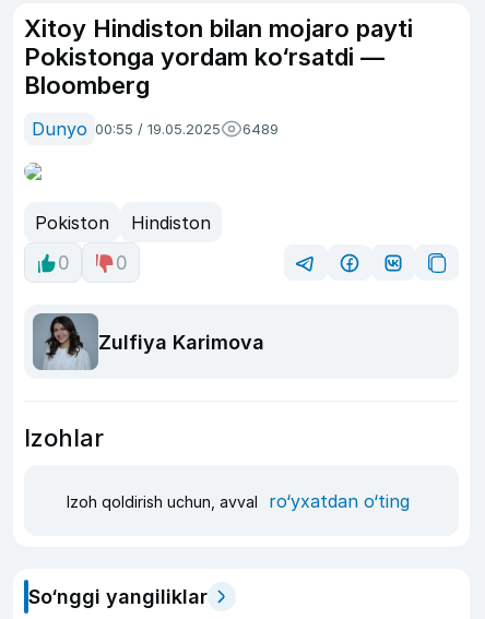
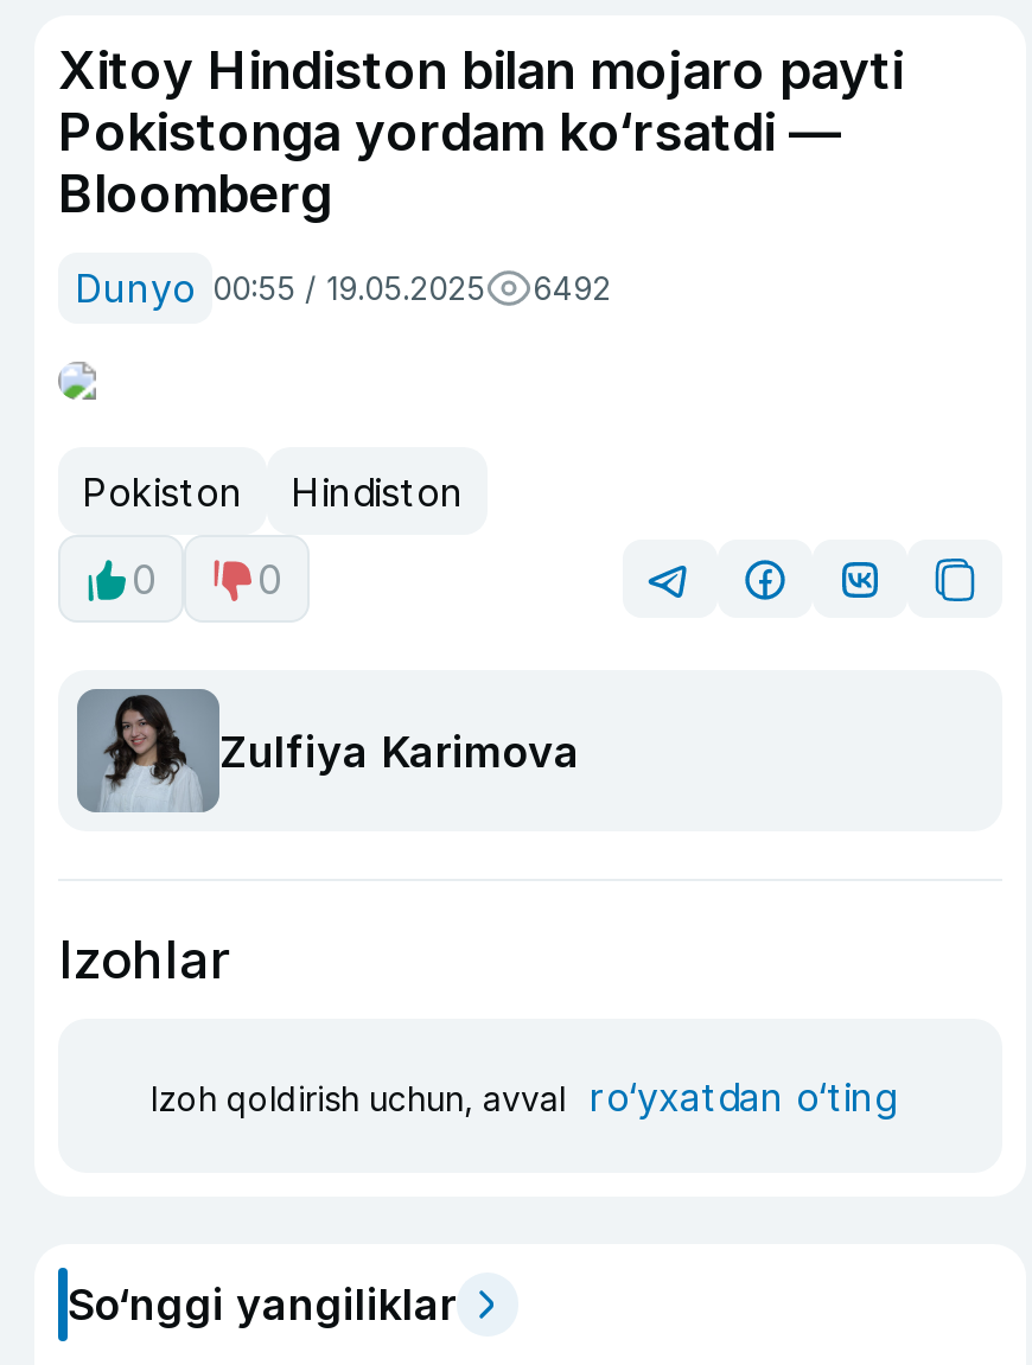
[32,118,279,140] Dunyo 00:55 / 19.05.2025 6489 -> [75,264,611,312] Dunyo 00:55 / 19.05.2025 6492

